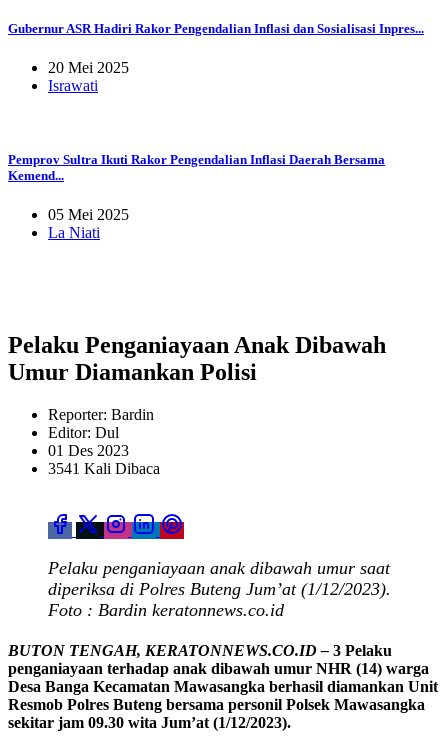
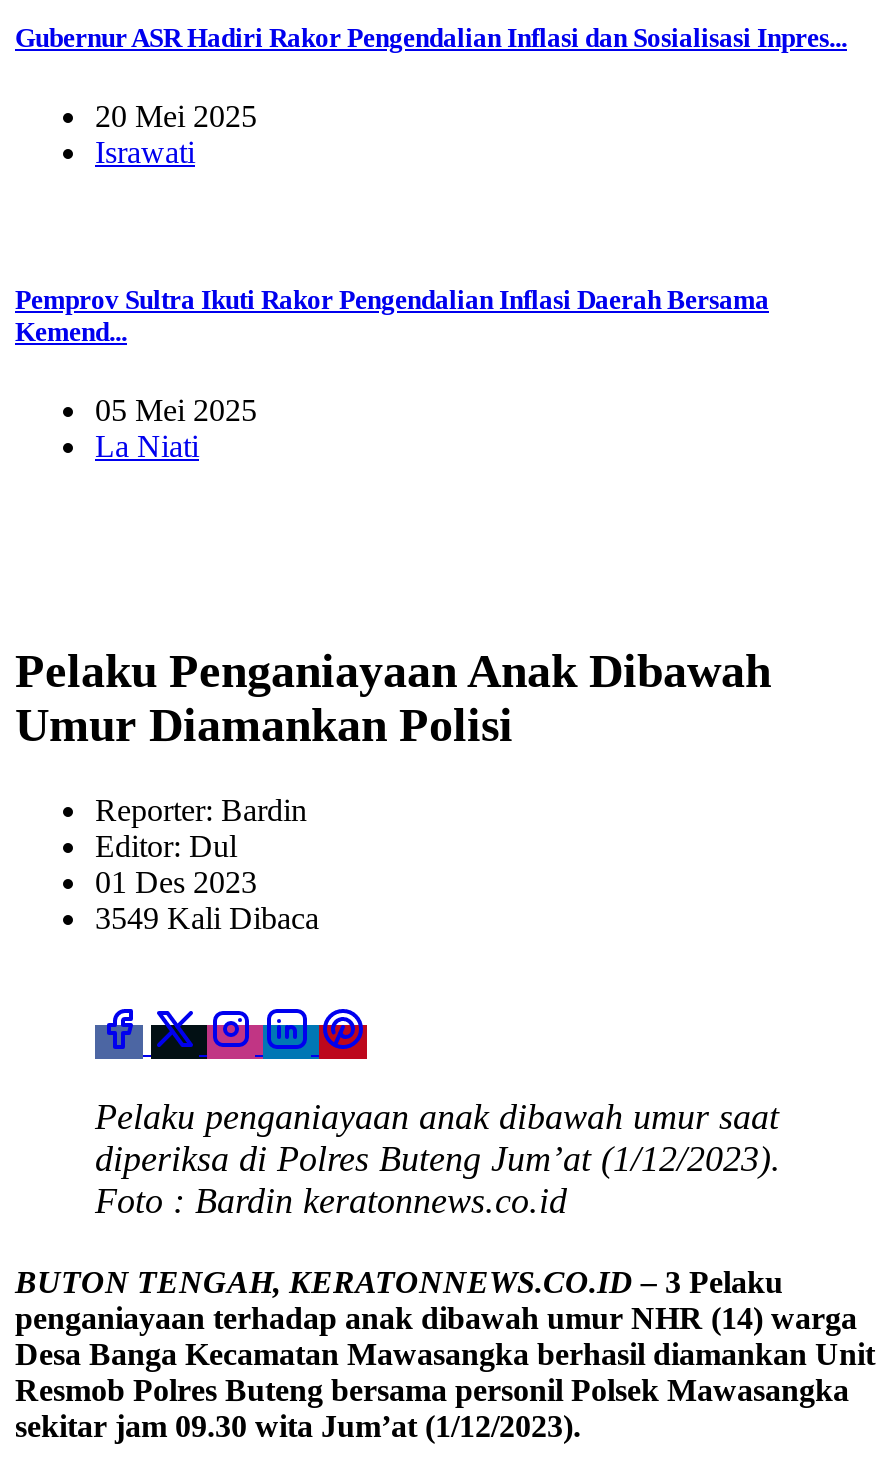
[48,460,160,477] 3541 Kali Dibaca -> [95,900,319,934] 3549 Kali Dibaca

